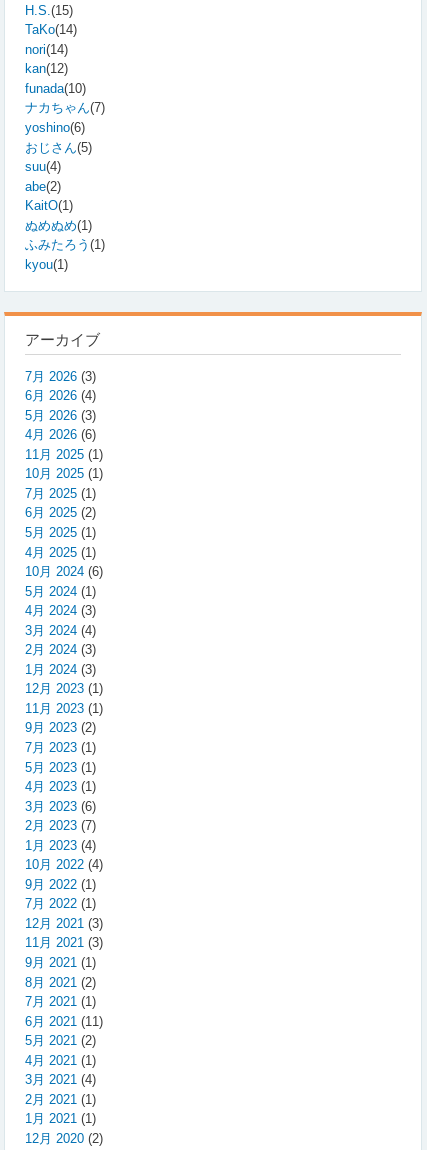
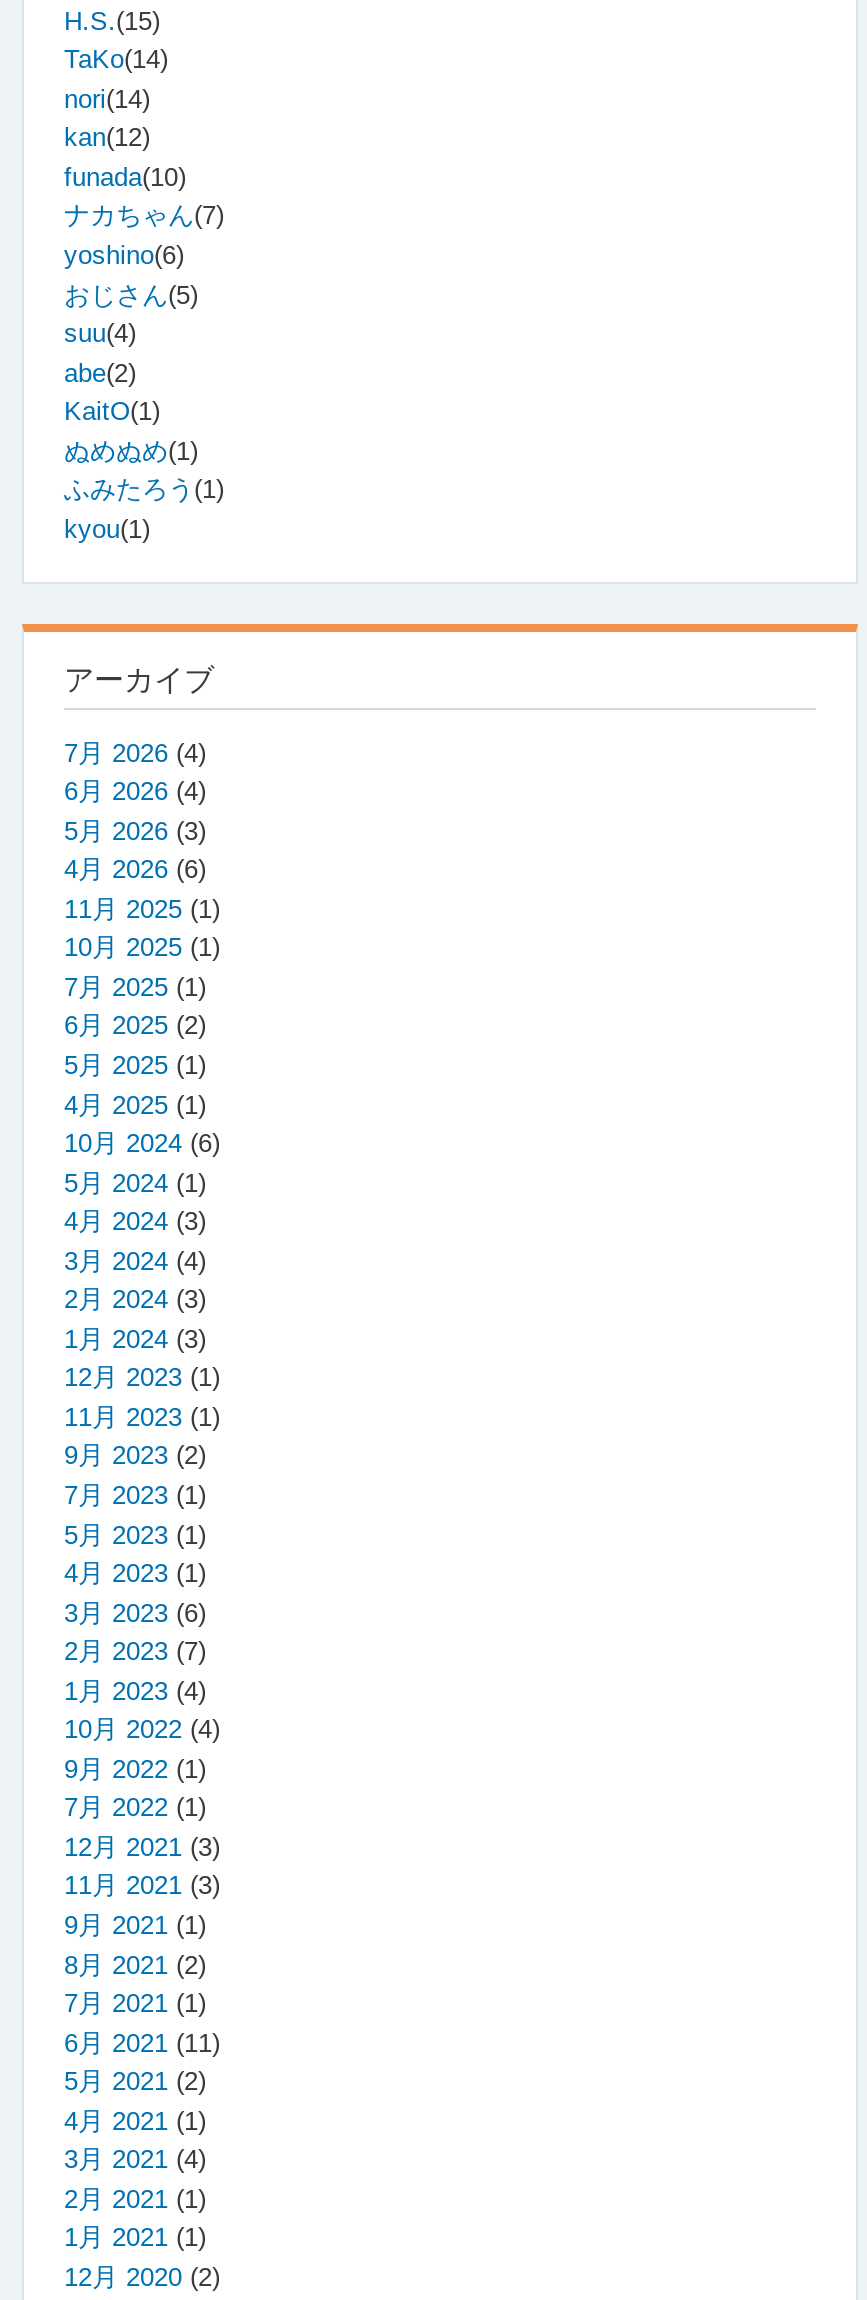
[25,369,96,384] 7月 2026 (3) -> [64,737,206,767] 7月 2026 (4)

